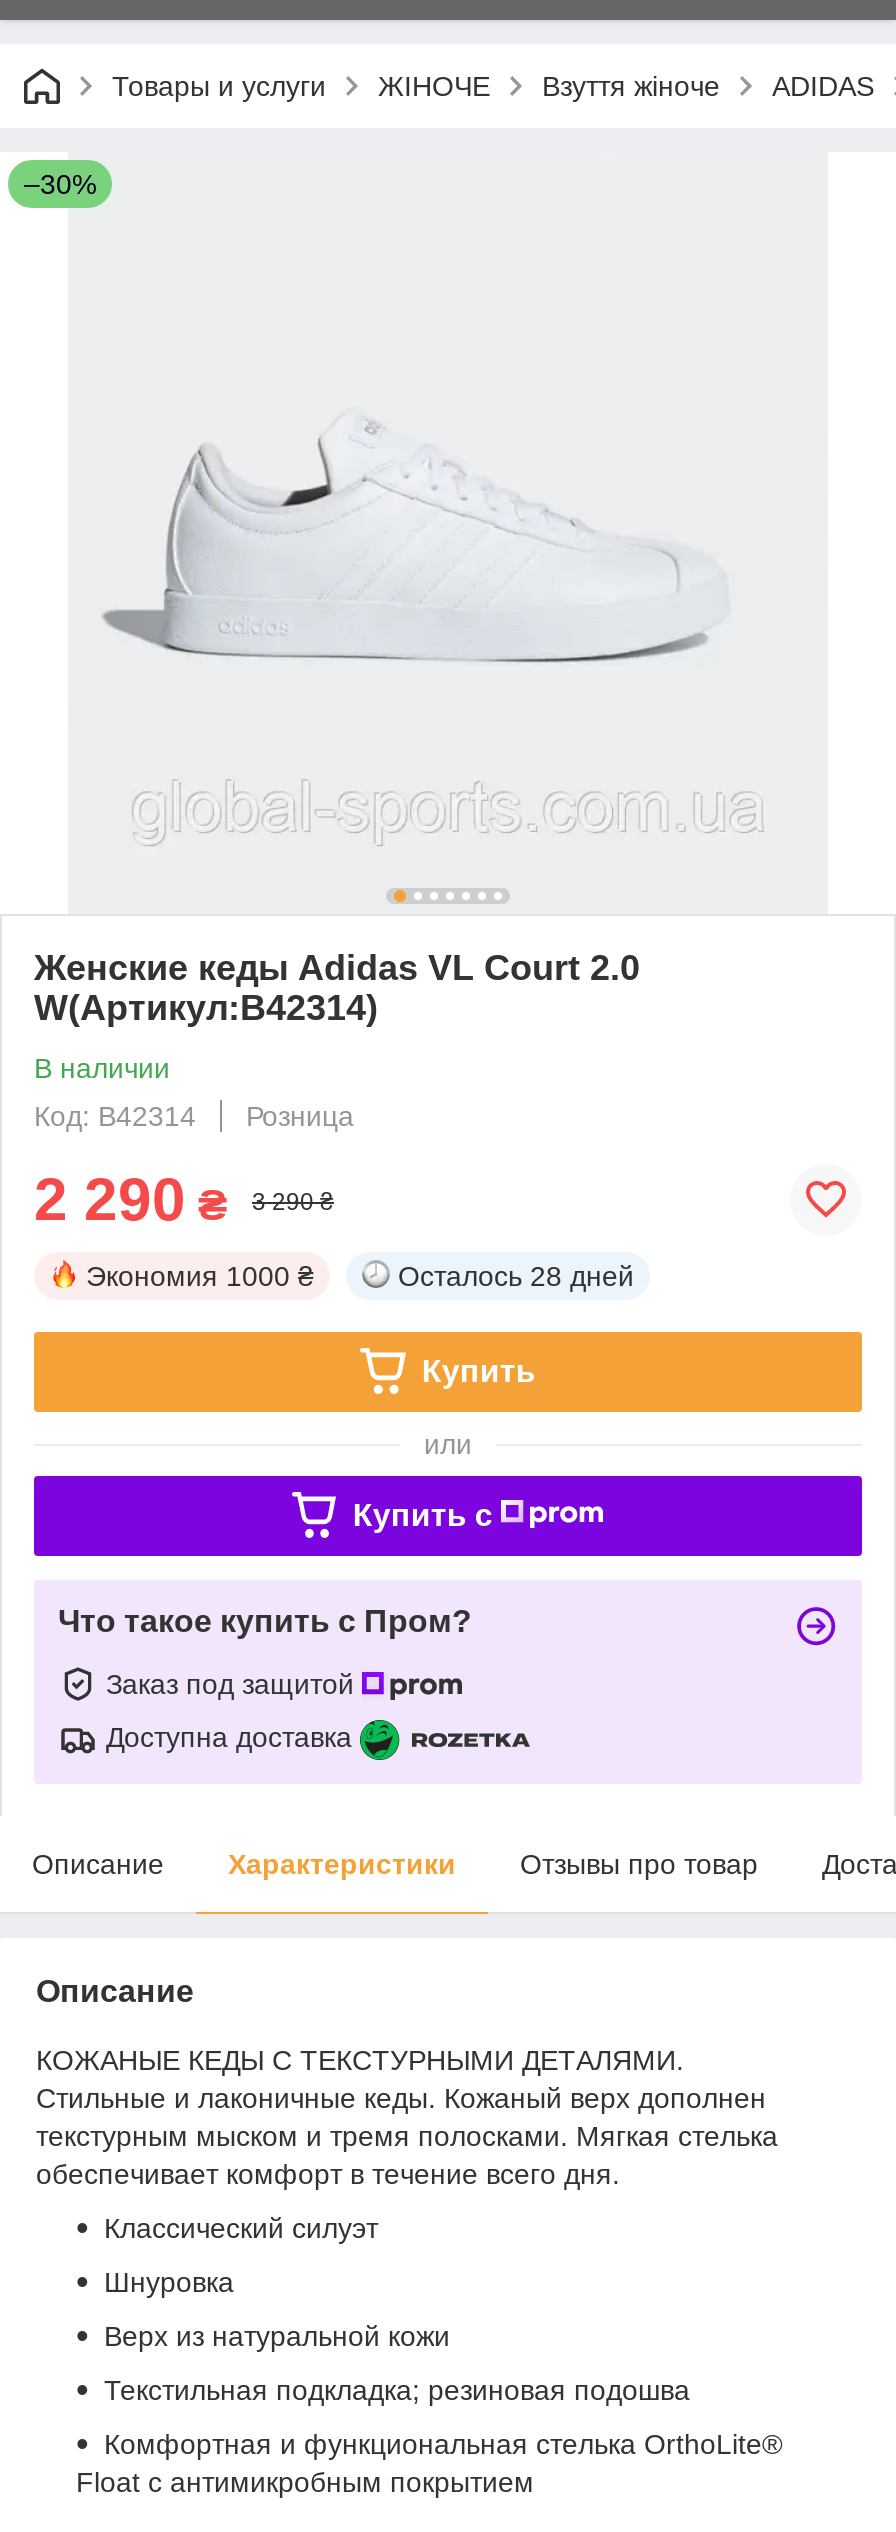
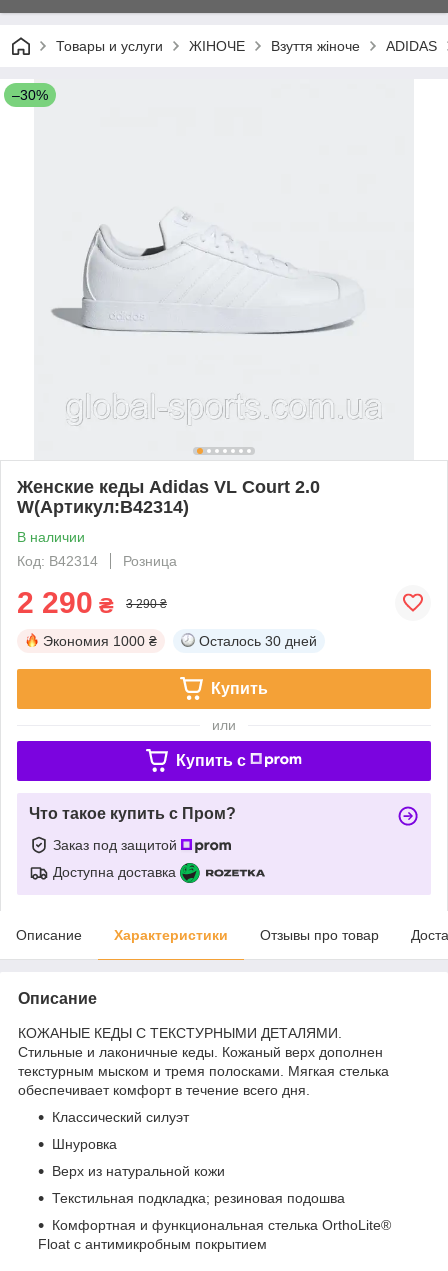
[398,1260,634,1292] Осталось 28 дней -> [199,633,317,649] Осталось 30 дней

